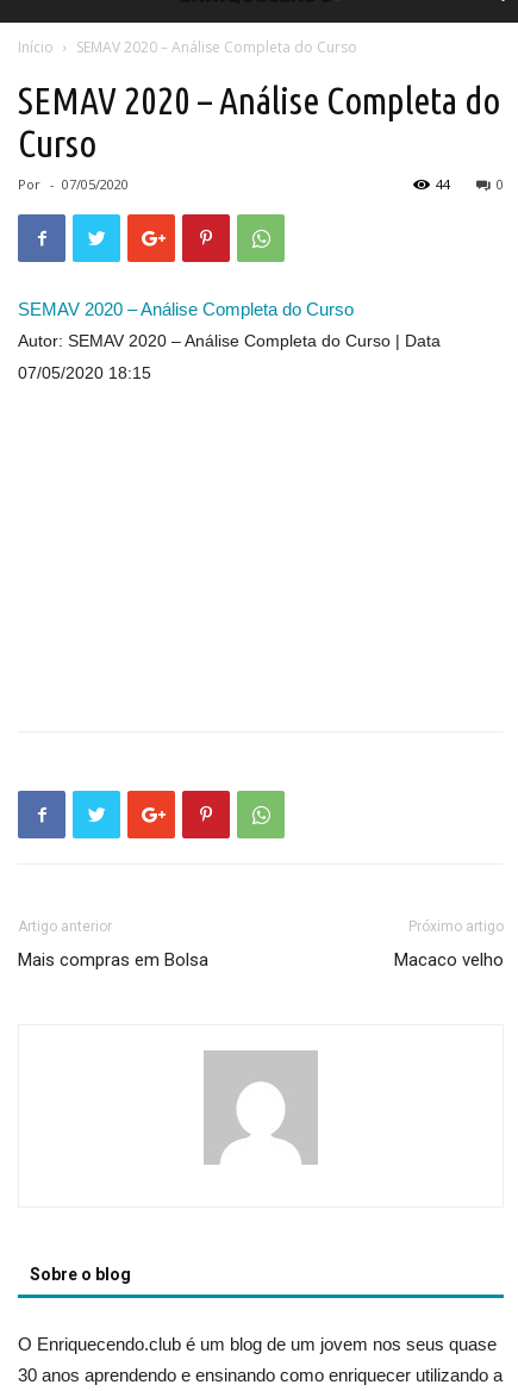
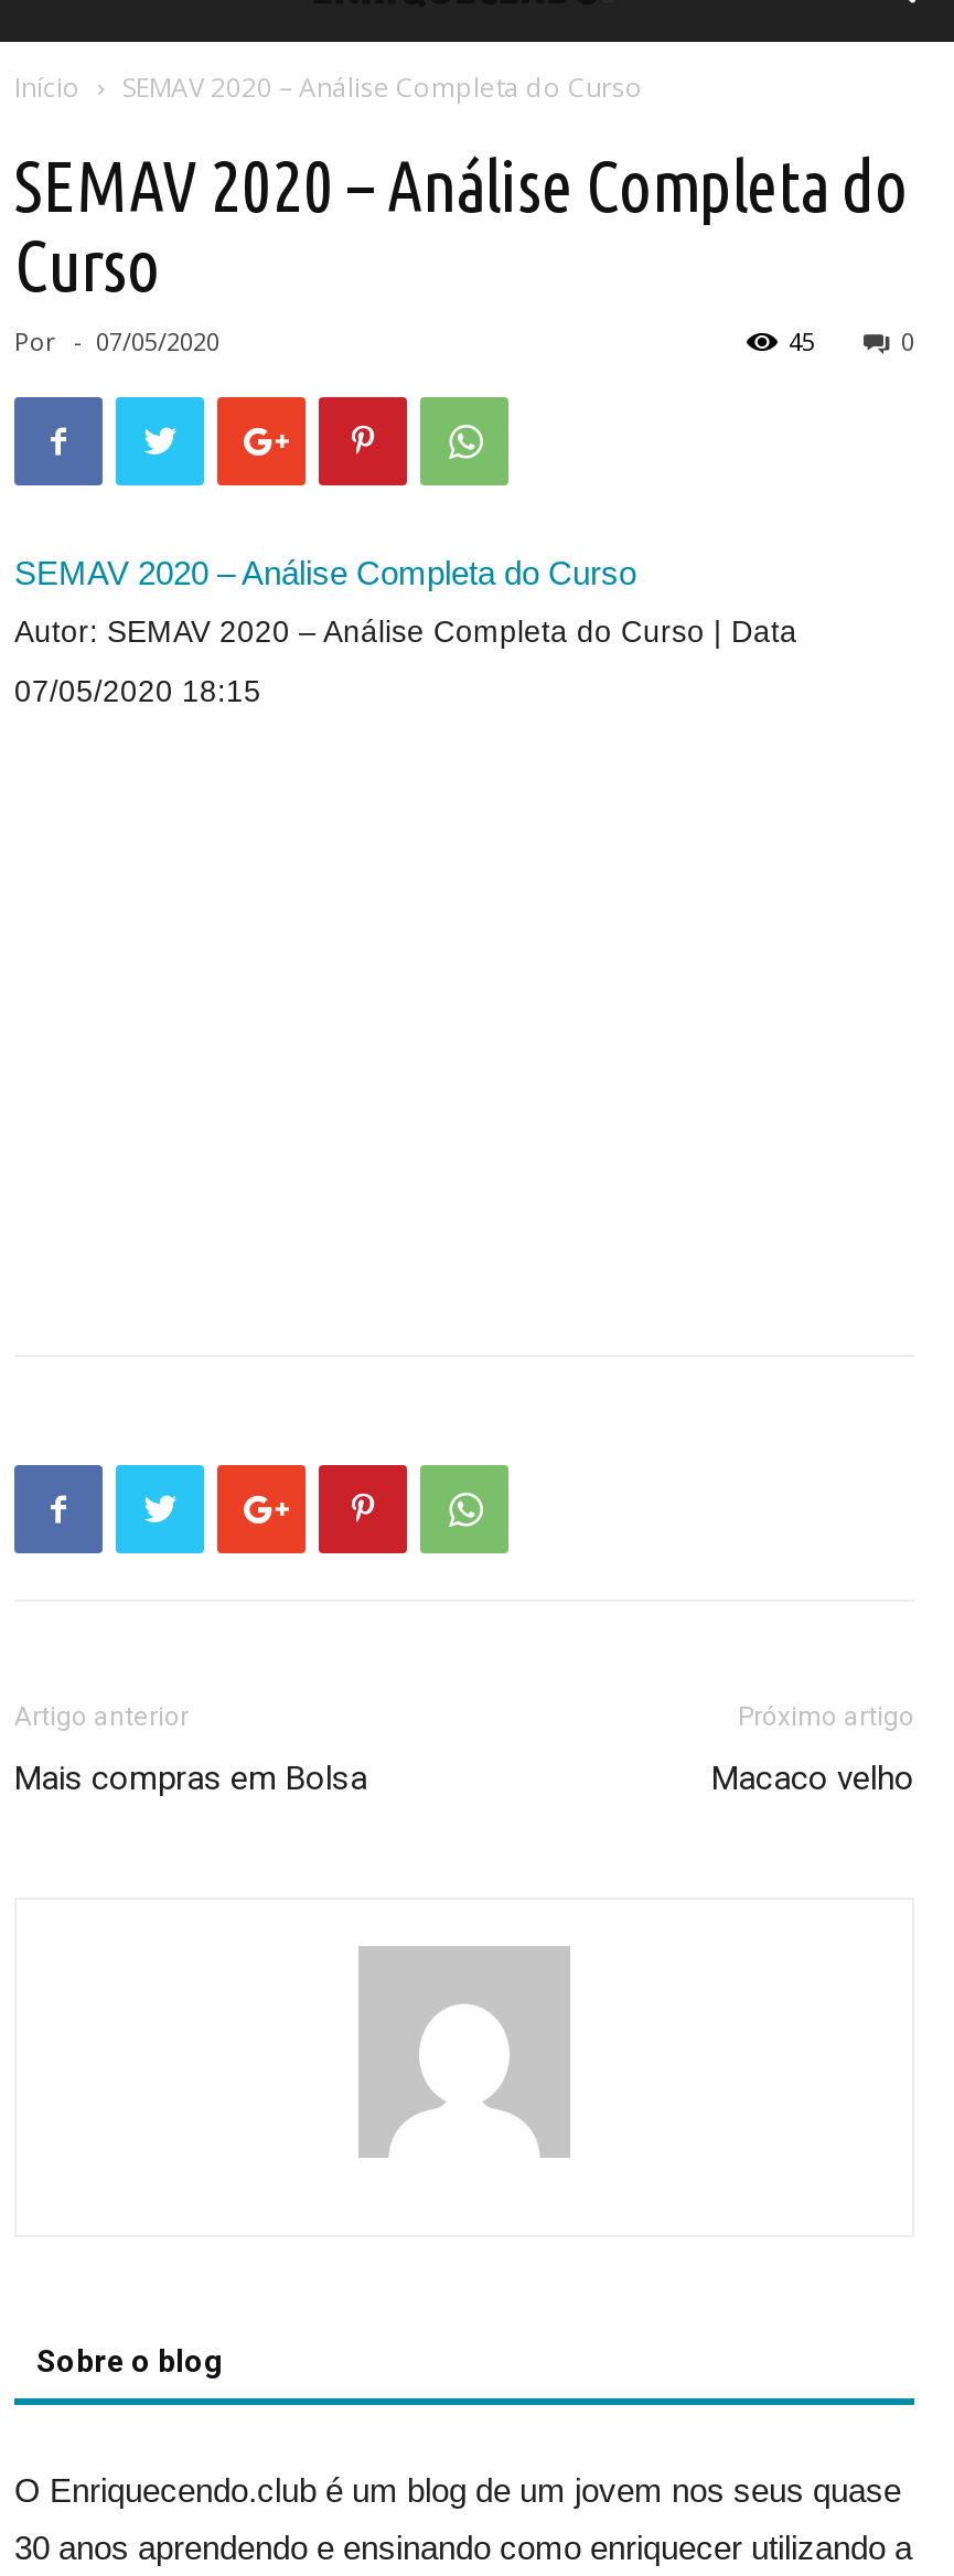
[436,175,450,193] 44 -> [789,324,815,357] 45

